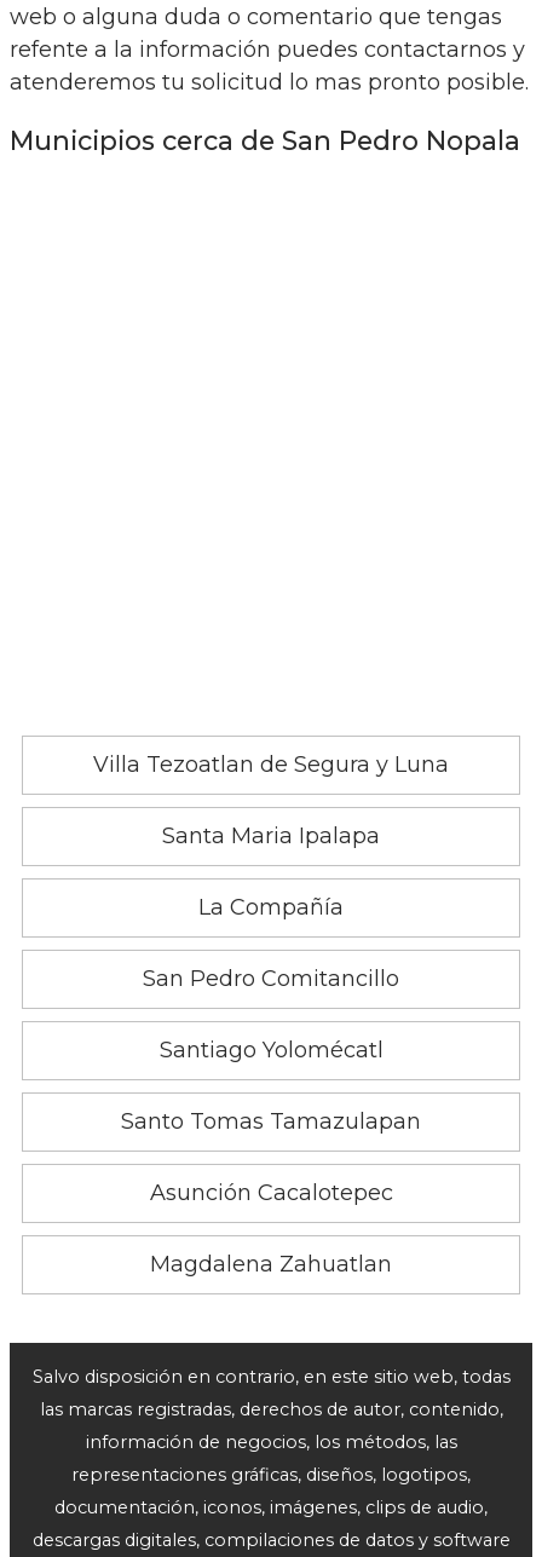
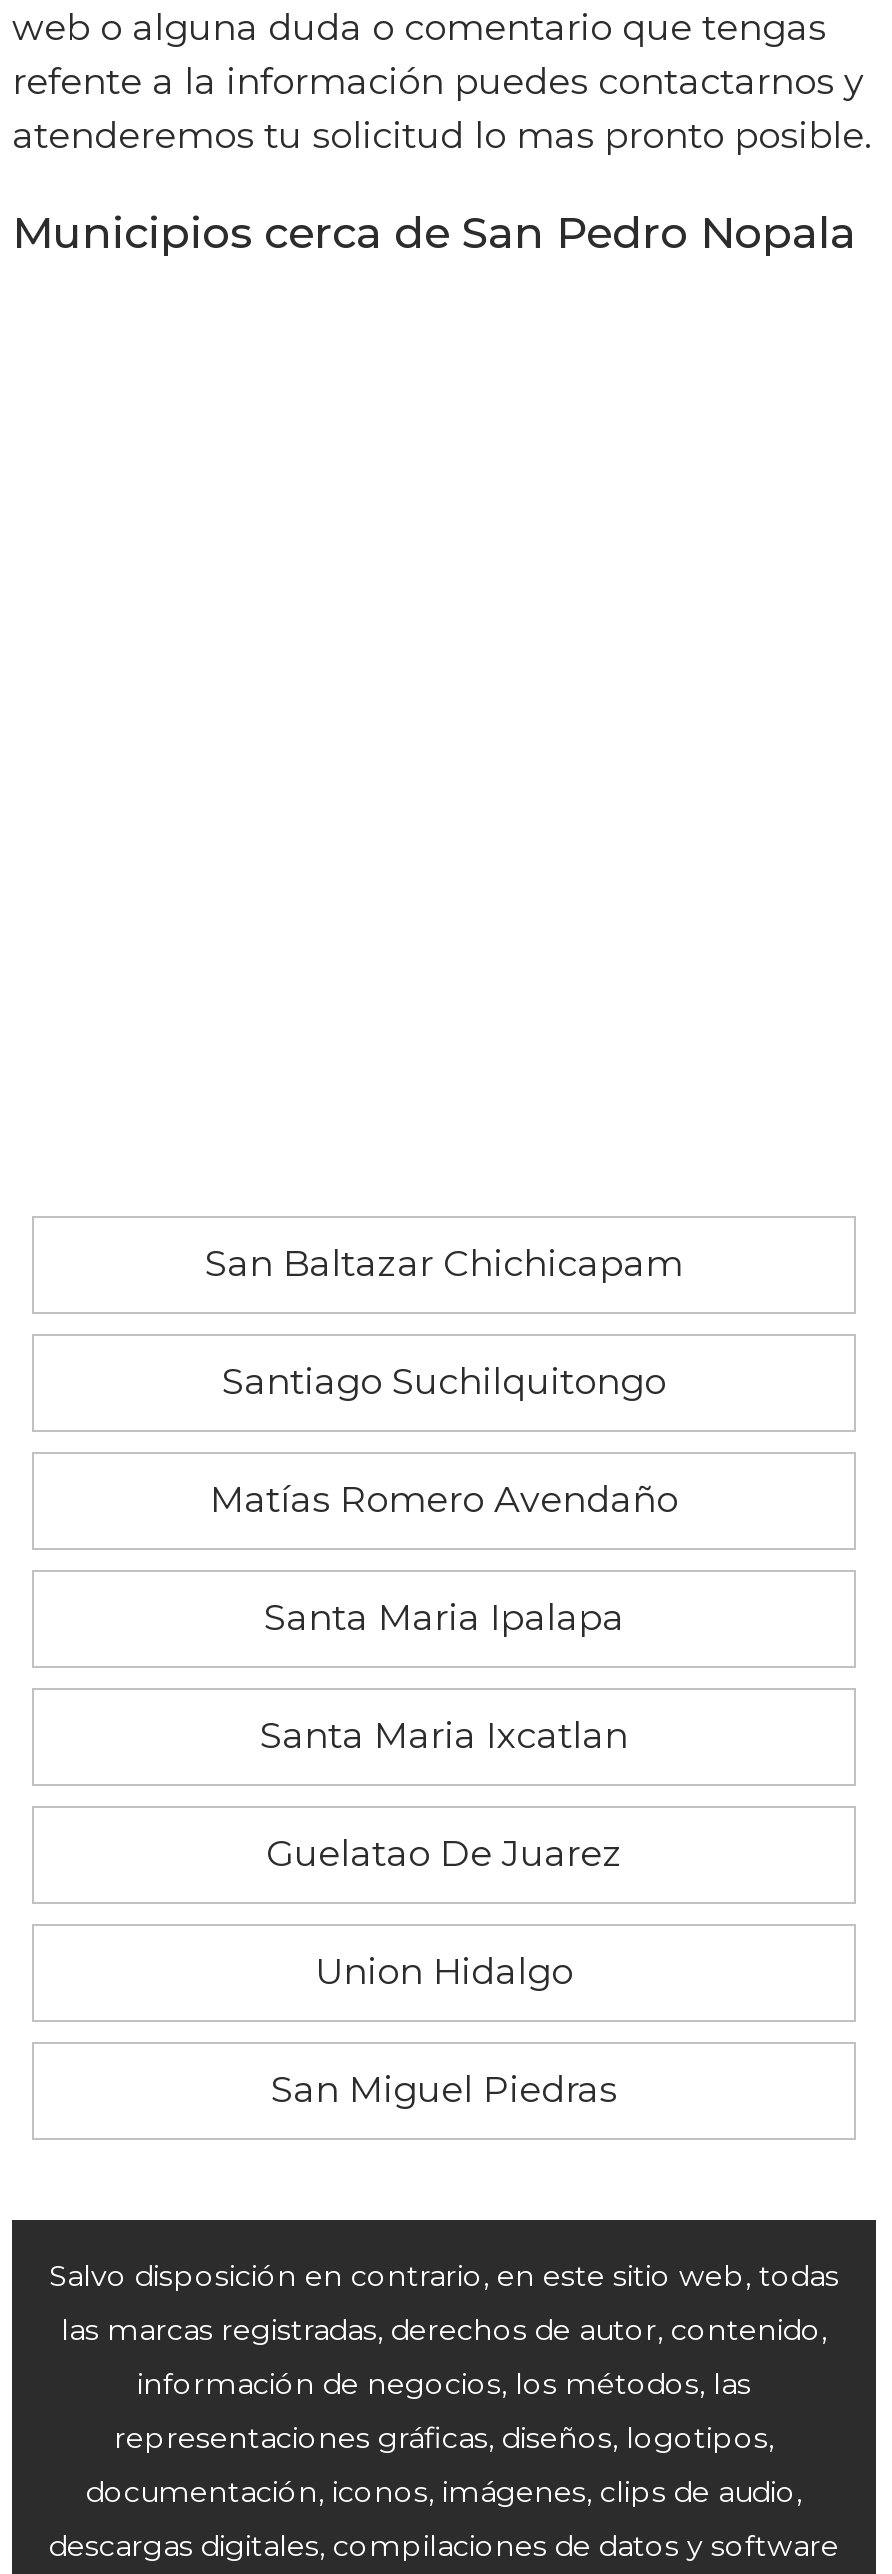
[93,752,449,778] Villa Tezoatlan de Segura y Luna -> [205,1243,683,1523] San Baltazar Chichicapam | Santiago Suchilquitongo | Matías Romero Avendaño
moved [162,823,380,850] -> [264,1597,624,1641]: Santa Maria Ipalapa
[121,895,421,1278] La Compañía | San Pedro Comitancillo | Santiago Yolomécatl | Santo Tomas Tamazulapan | Asunción Cacalotepec | Magdalena Zahuatlan -> [260,1715,628,2113] Santa Maria Ixcatlan | Guelatao De Juarez | Union Hidalgo | San Miguel Piedras

